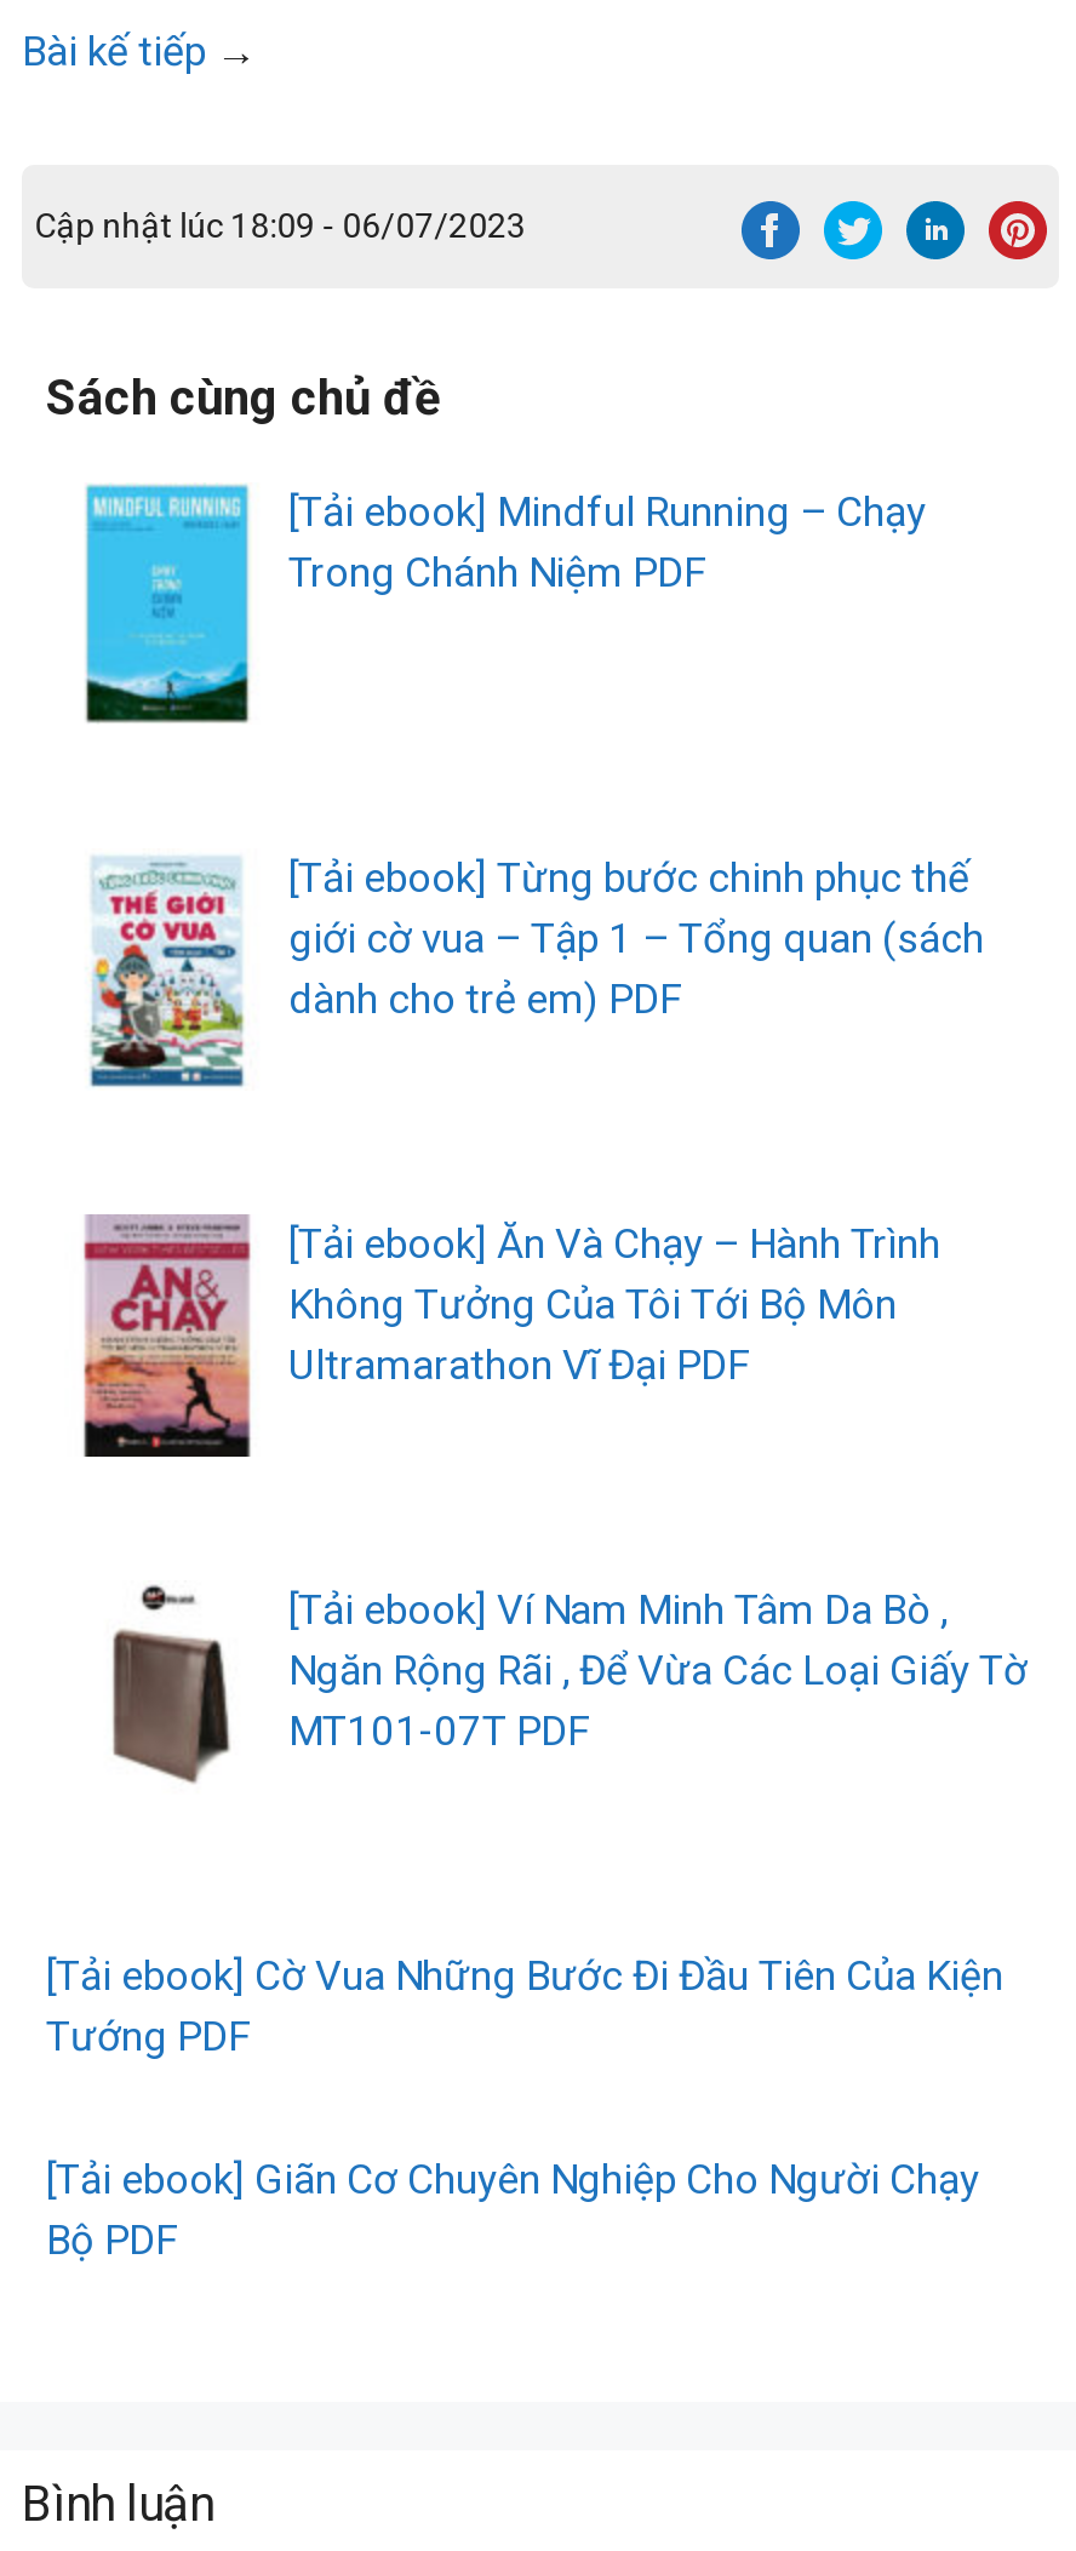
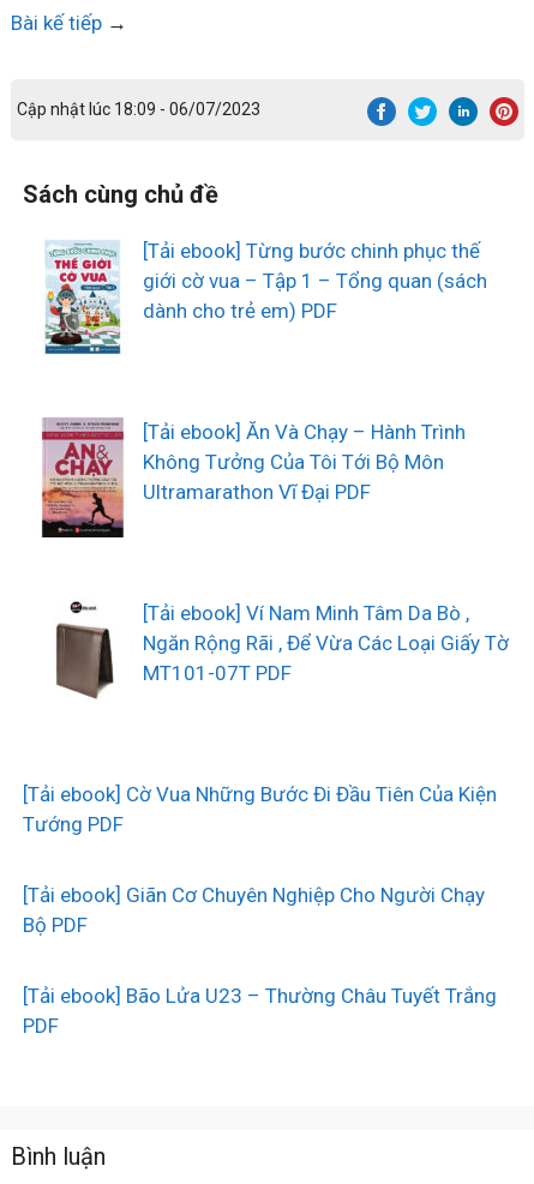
[85,482,926,722] [image] | [Tải ebook] Mindful Running – Chạy | Trong Chánh Niệm PDF -> none
moved [46,852,1028,2263] -> [23,238,509,937]: [image] | [Tải ebook] Từng bước chinh phục thế | giới cờ vua – Tập 1 – Tổng quan (sách | ... | [Tải ebook] Giãn Cơ Chuyên Nghiệp Cho Người Chạy | Bộ PDF
none -> [23,983,497,1037] [Tải ebook] Bão Lửa U23 – Thường Châu Tuyết Trắng | PDF

